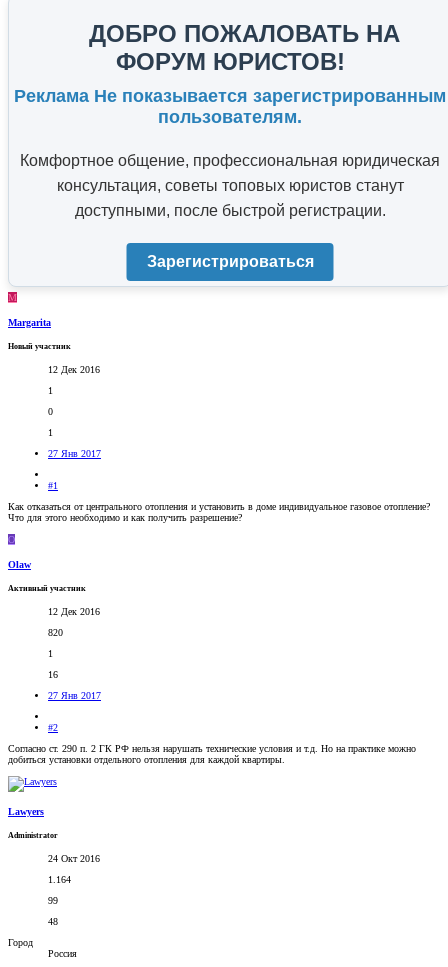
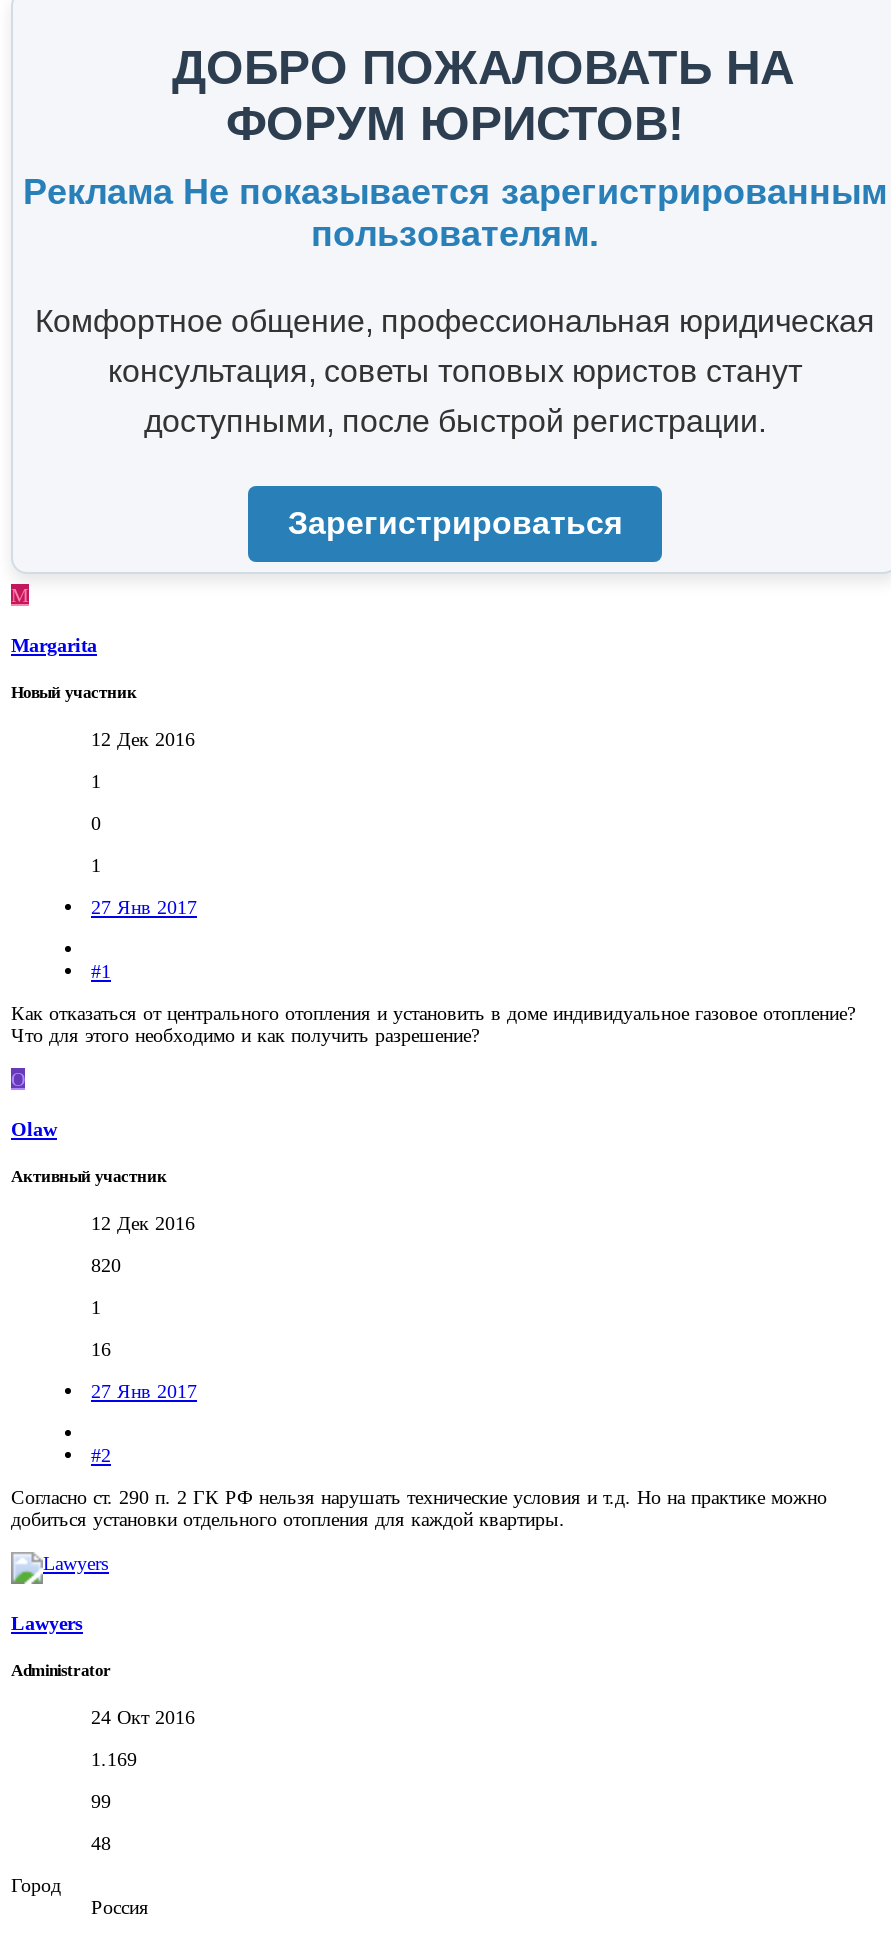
[48,874,71,885] 1.164 -> [91,1749,137,1771] 1.169

